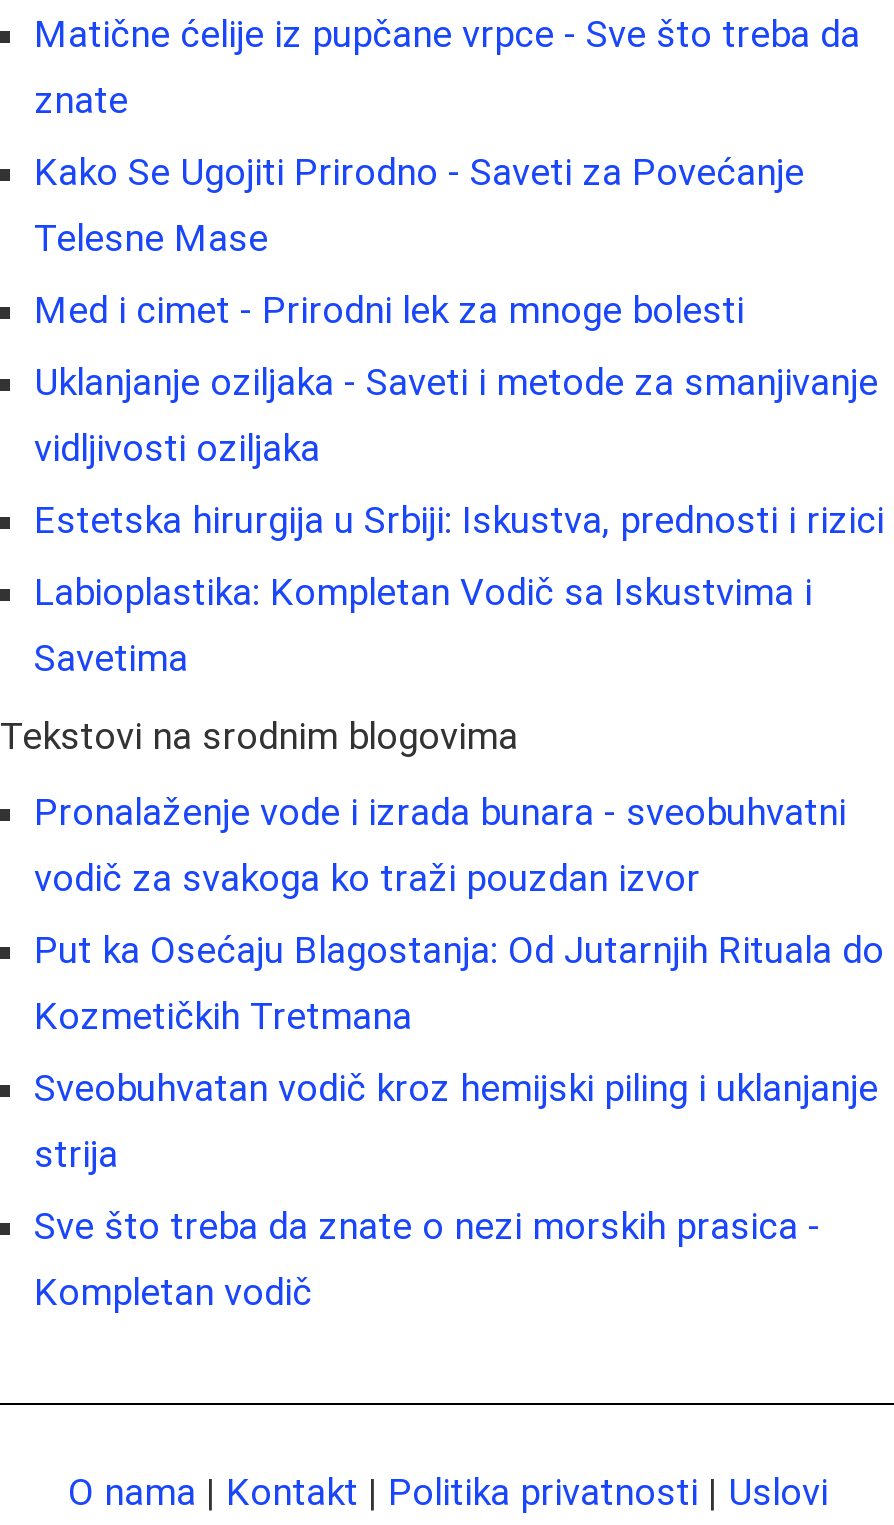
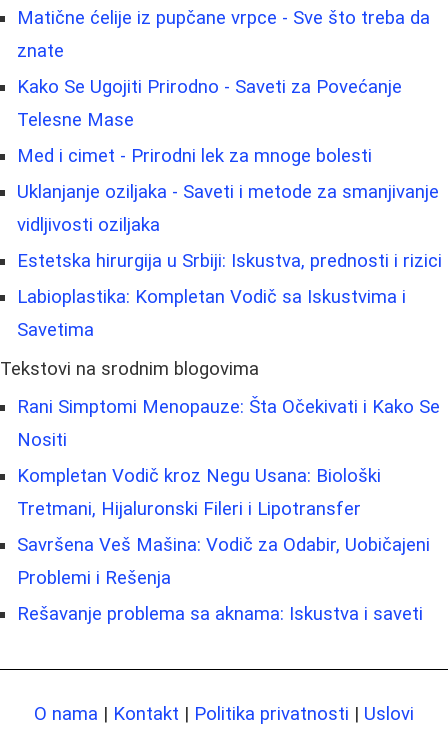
[34,791,884,1315] Pronalaženje vode i izrada bunara - sveobuhvatni | vodič za svakoga ko traži pouzdan izvor | Put ka Osećaju Blagostanja: Od Jutarnjih Rituala do | Kozmetičkih Tretmana | Sveobuhvatan vodič kroz hemijski piling i uklanjanje | strija | Sve što treba da znate o nezi morskih prasica - | Kompletan vodič -> [17,396,440,625] Rani Simptomi Menopauze: Šta Očekivati i Kako Se | Nositi | Kompletan Vodič kroz Negu Usana: Biološki | Tretmani, Hijaluronski Fileri i Lipotransfer | Savršena Veš Mašina: Vodič za Odabir, Uobičajeni | Problemi i Rešenja | Rešavanje problema sa aknama: Iskustva i saveti

